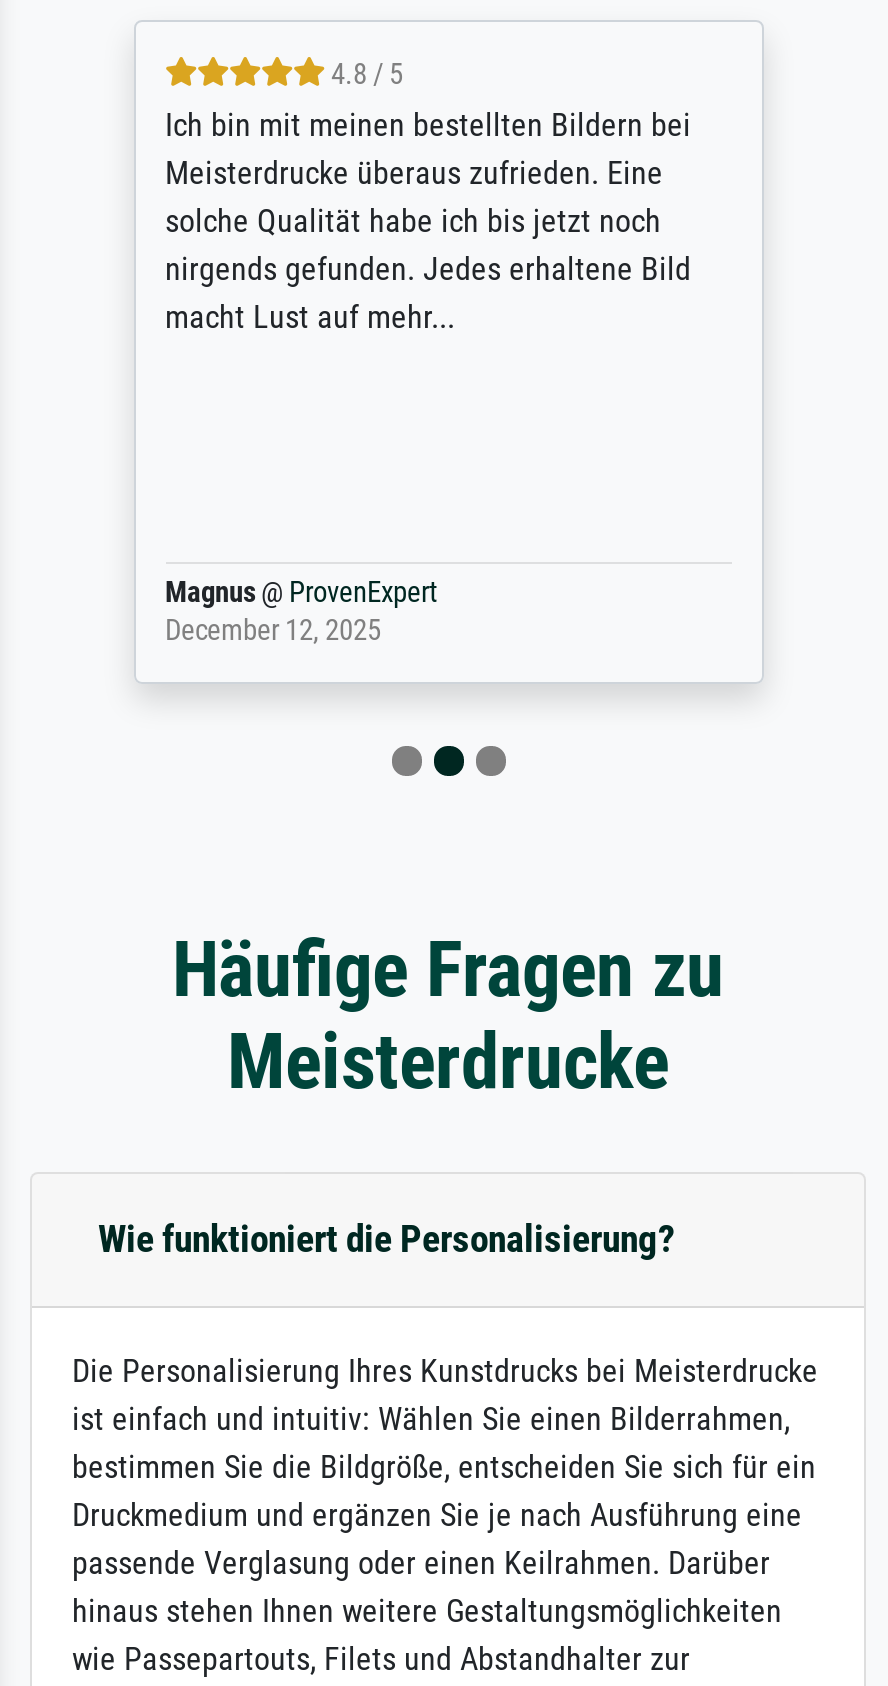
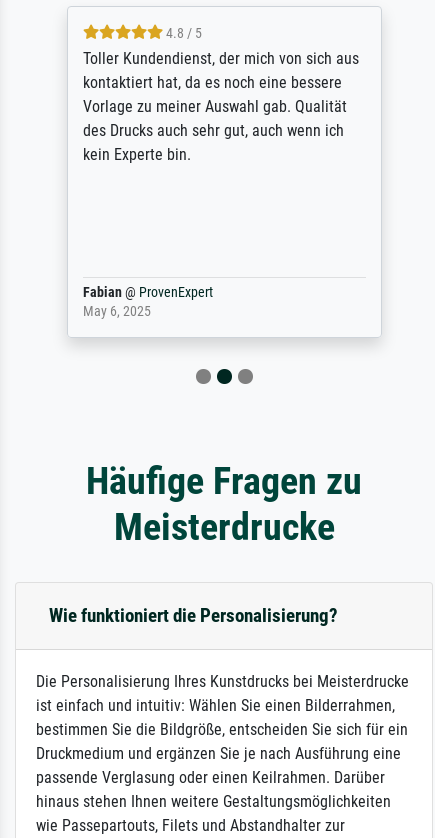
[165,107,691,337] Ich bin mit meinen bestellten Bildern bei | Meisterdrucke überaus zufrieden. Eine | solche Qualität habe ich bis jetzt noch | nirgends gefunden. Jedes erhaltene Bild | macht Lust auf mehr... -> [82,49,358,164] Toller Kundendienst, der mich von sich aus | kontaktiert hat, da es noch eine bessere | Vorlage zu meiner Auswahl gab. Qualität | des Drucks auch sehr gut, auch wenn ich | kein Experte bin.
[165,577,437,649] Magnus @ ProvenExpert | December 12, 2025 -> [82,284,212,320] Fabian @ ProvenExpert | May 6, 2025

